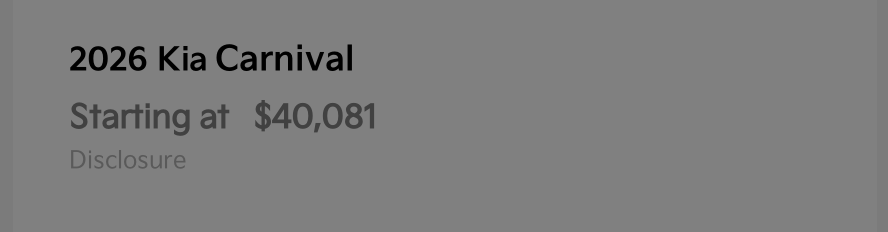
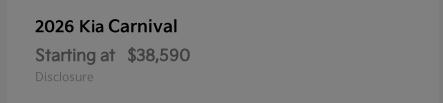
[69,99,377,137] Starting at $40,081 -> [35,46,190,65] Starting at $38,590

